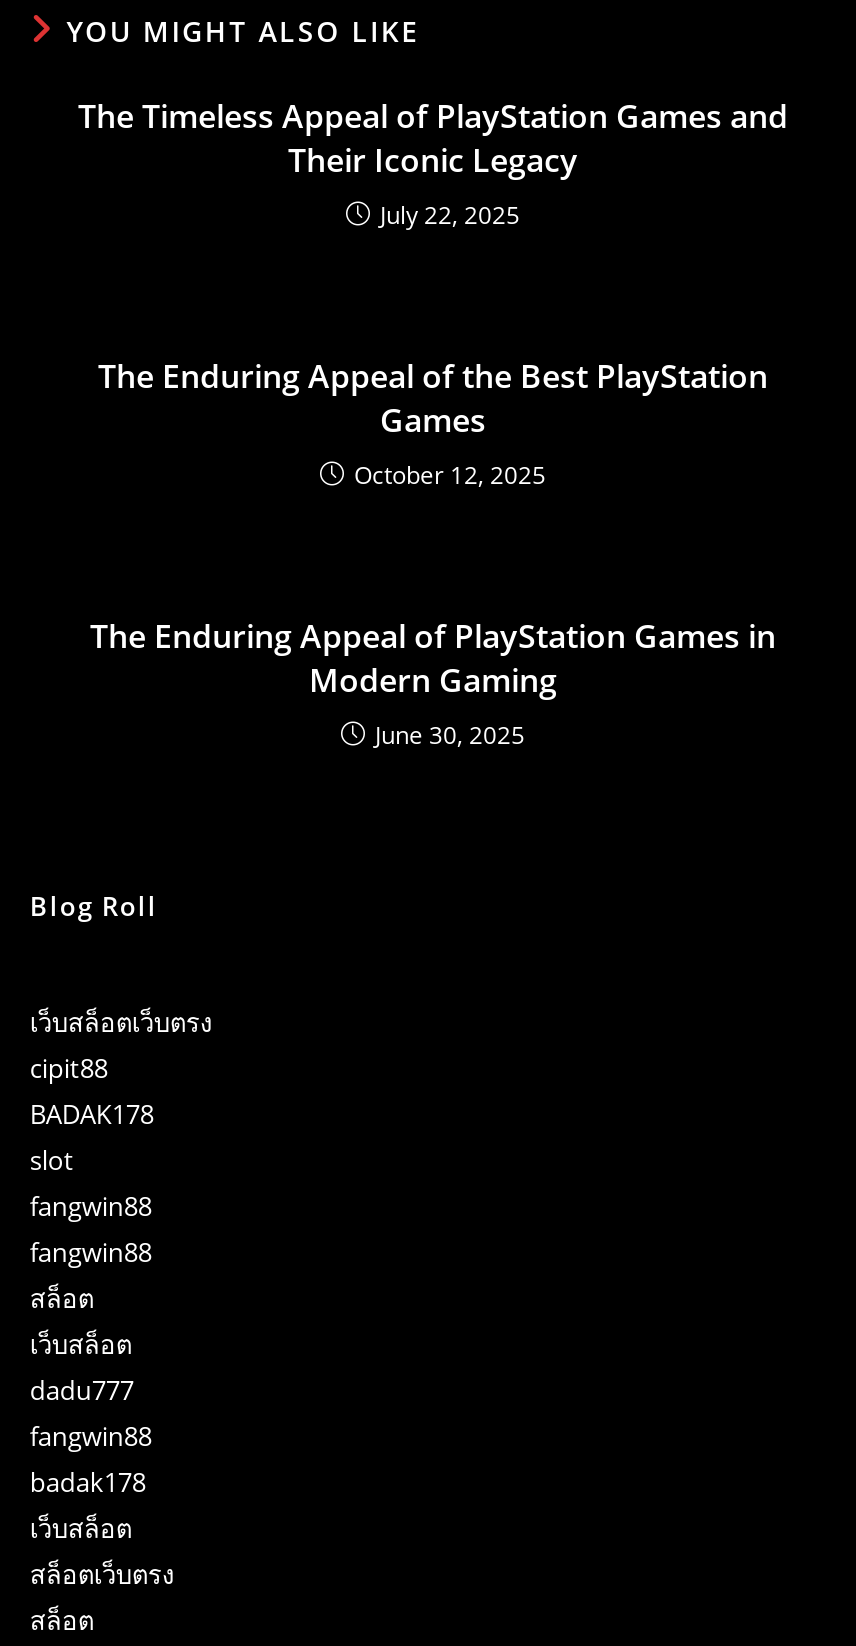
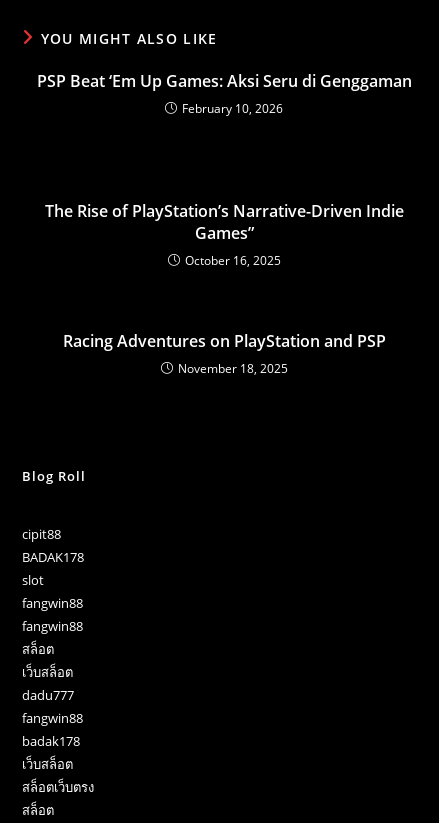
[78,94,788,232] The Timeless Appeal of PlayStation Games and | Their Iconic Legacy | July 22, 2025 -> [36,70,411,117] PSP Beat ‘Em Up Games: Aksi Seru di Genggaman | February 10, 2026
[98,354,768,492] The Enduring Appeal of the Best PlayStation | Games | October 12, 2025 -> [44,200,403,269] The Rise of PlayStation’s Narrative-Driven Indie | Games” | October 16, 2025
[90,614,776,752] The Enduring Appeal of PlayStation Games in | Modern Gaming | June 30, 2025 -> [62,330,385,377] Racing Adventures on PlayStation and PSP | November 18, 2025
[30,1004,212,1040] เว็บสล็อตเว็บตรง -> none

